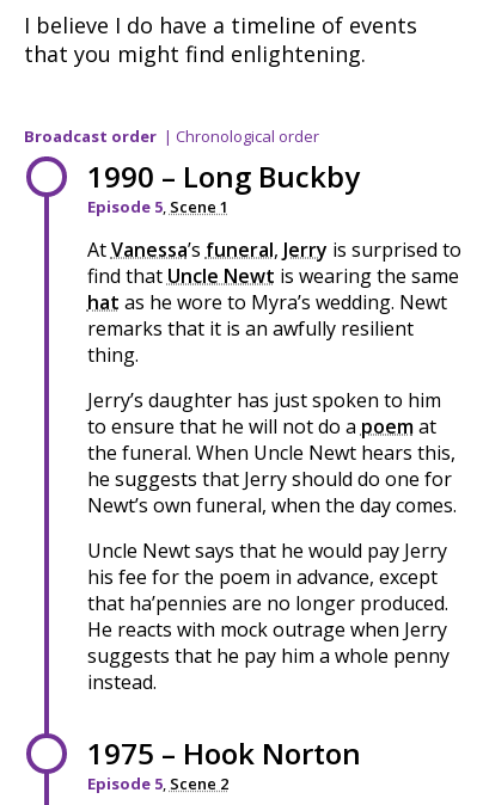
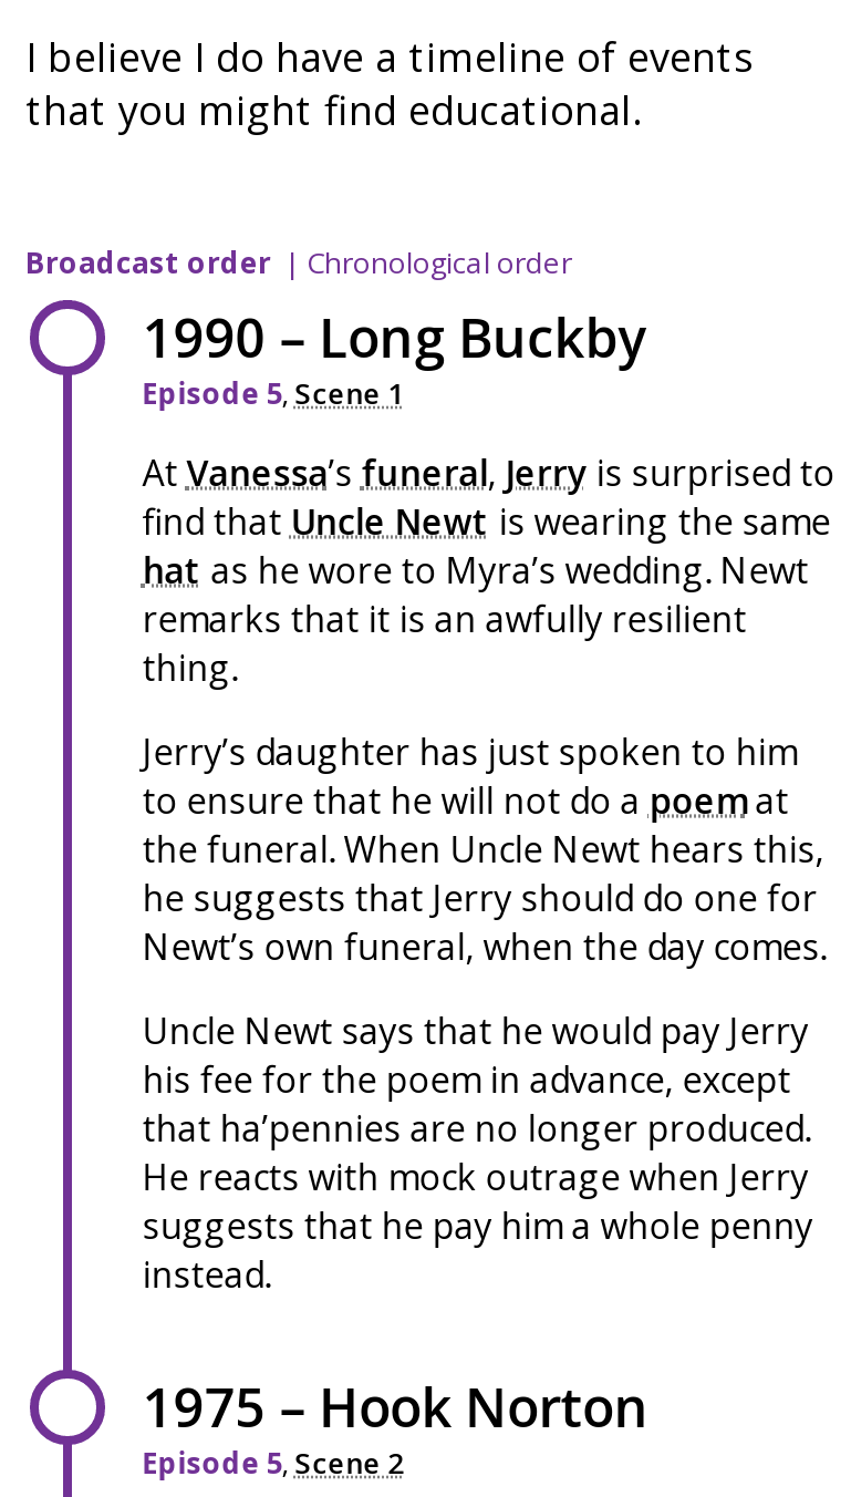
[24,40,366,69] that you might find enlightening. -> [25,84,641,137] that you might find educational.

